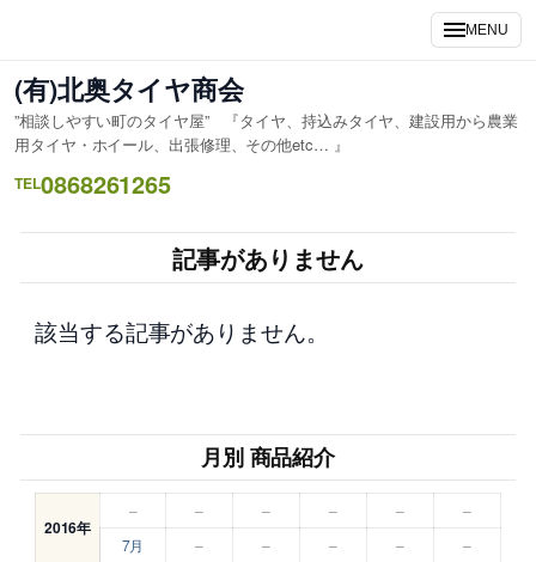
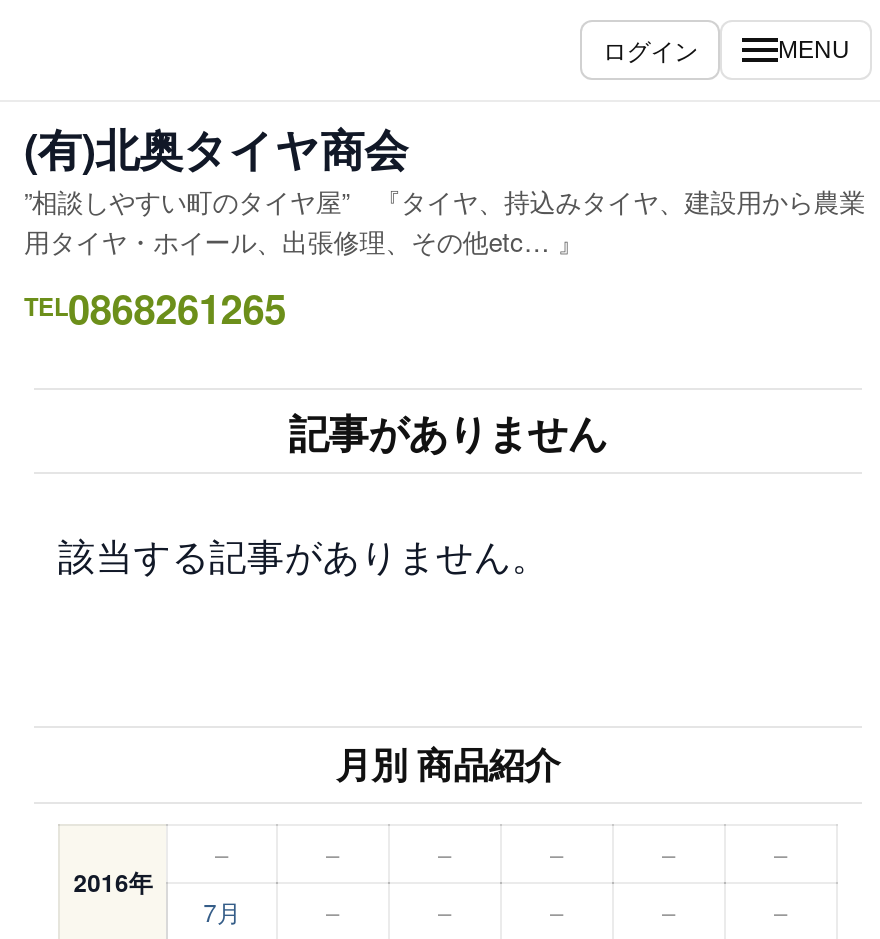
none -> [603,32,698,66] ログイン

